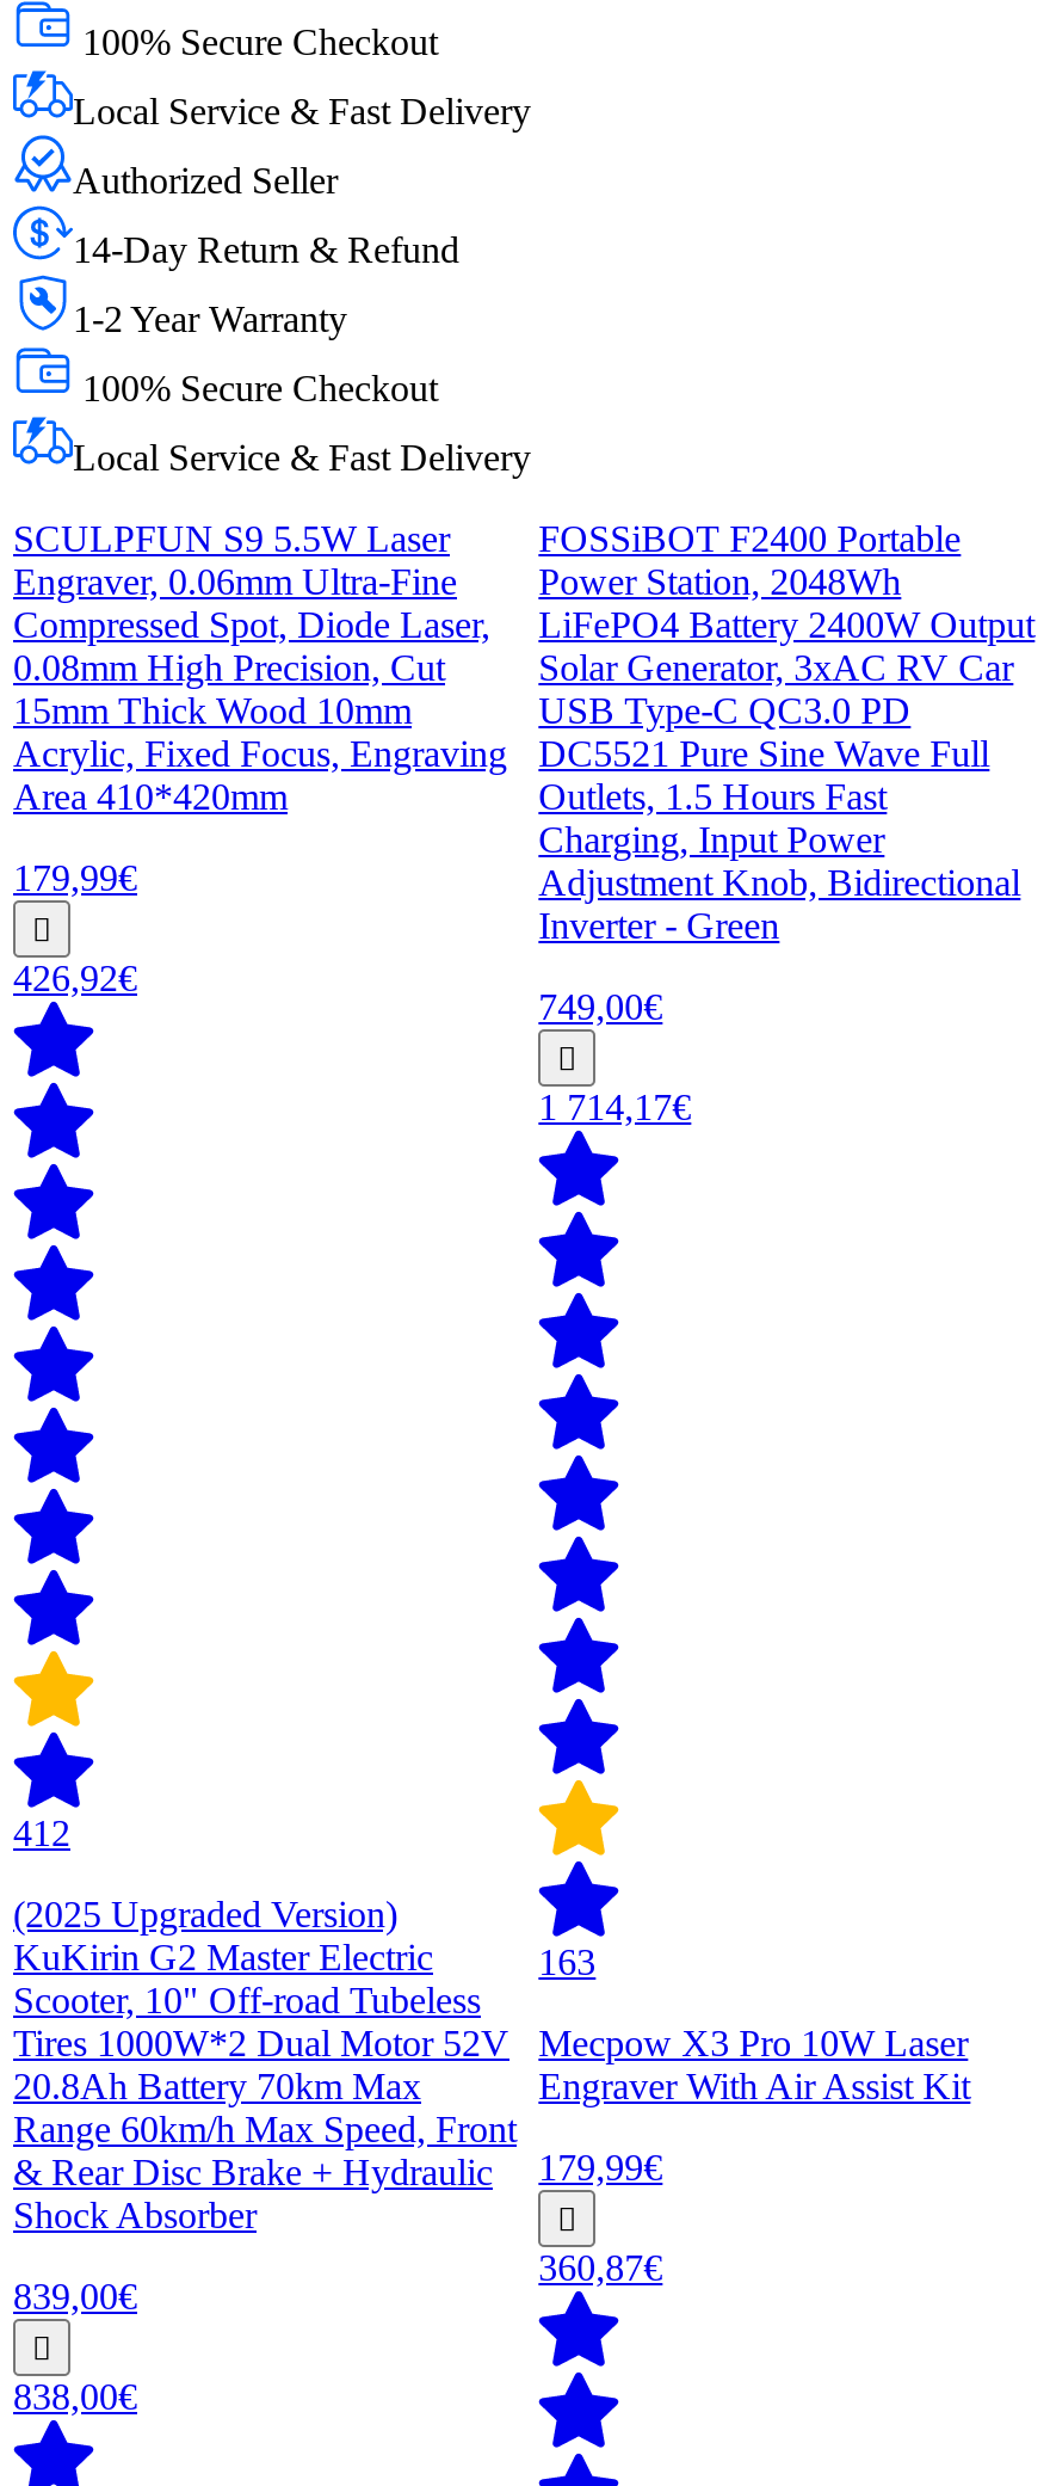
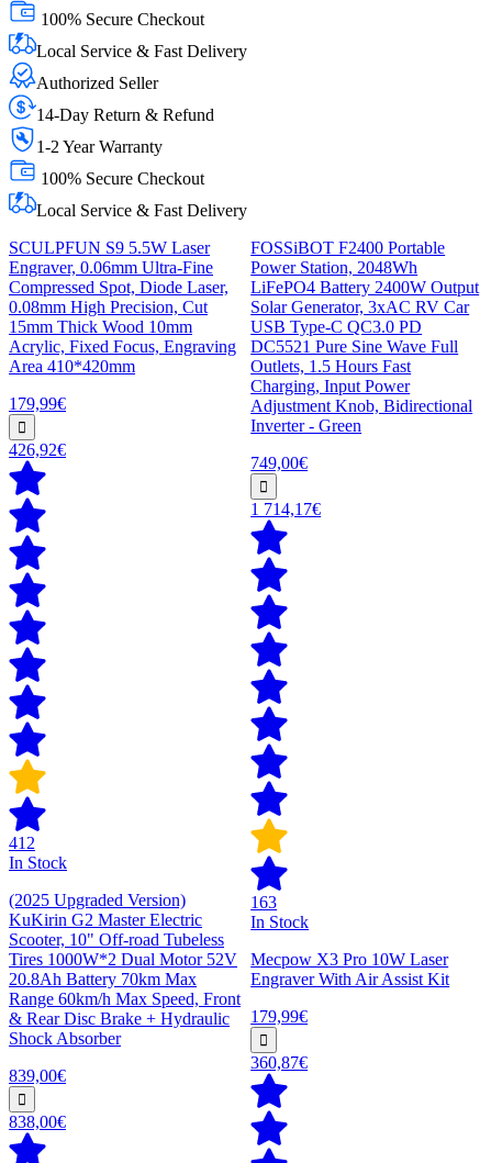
none -> [9,853,67,872] In Stock
none -> [251,912,309,931] In Stock

